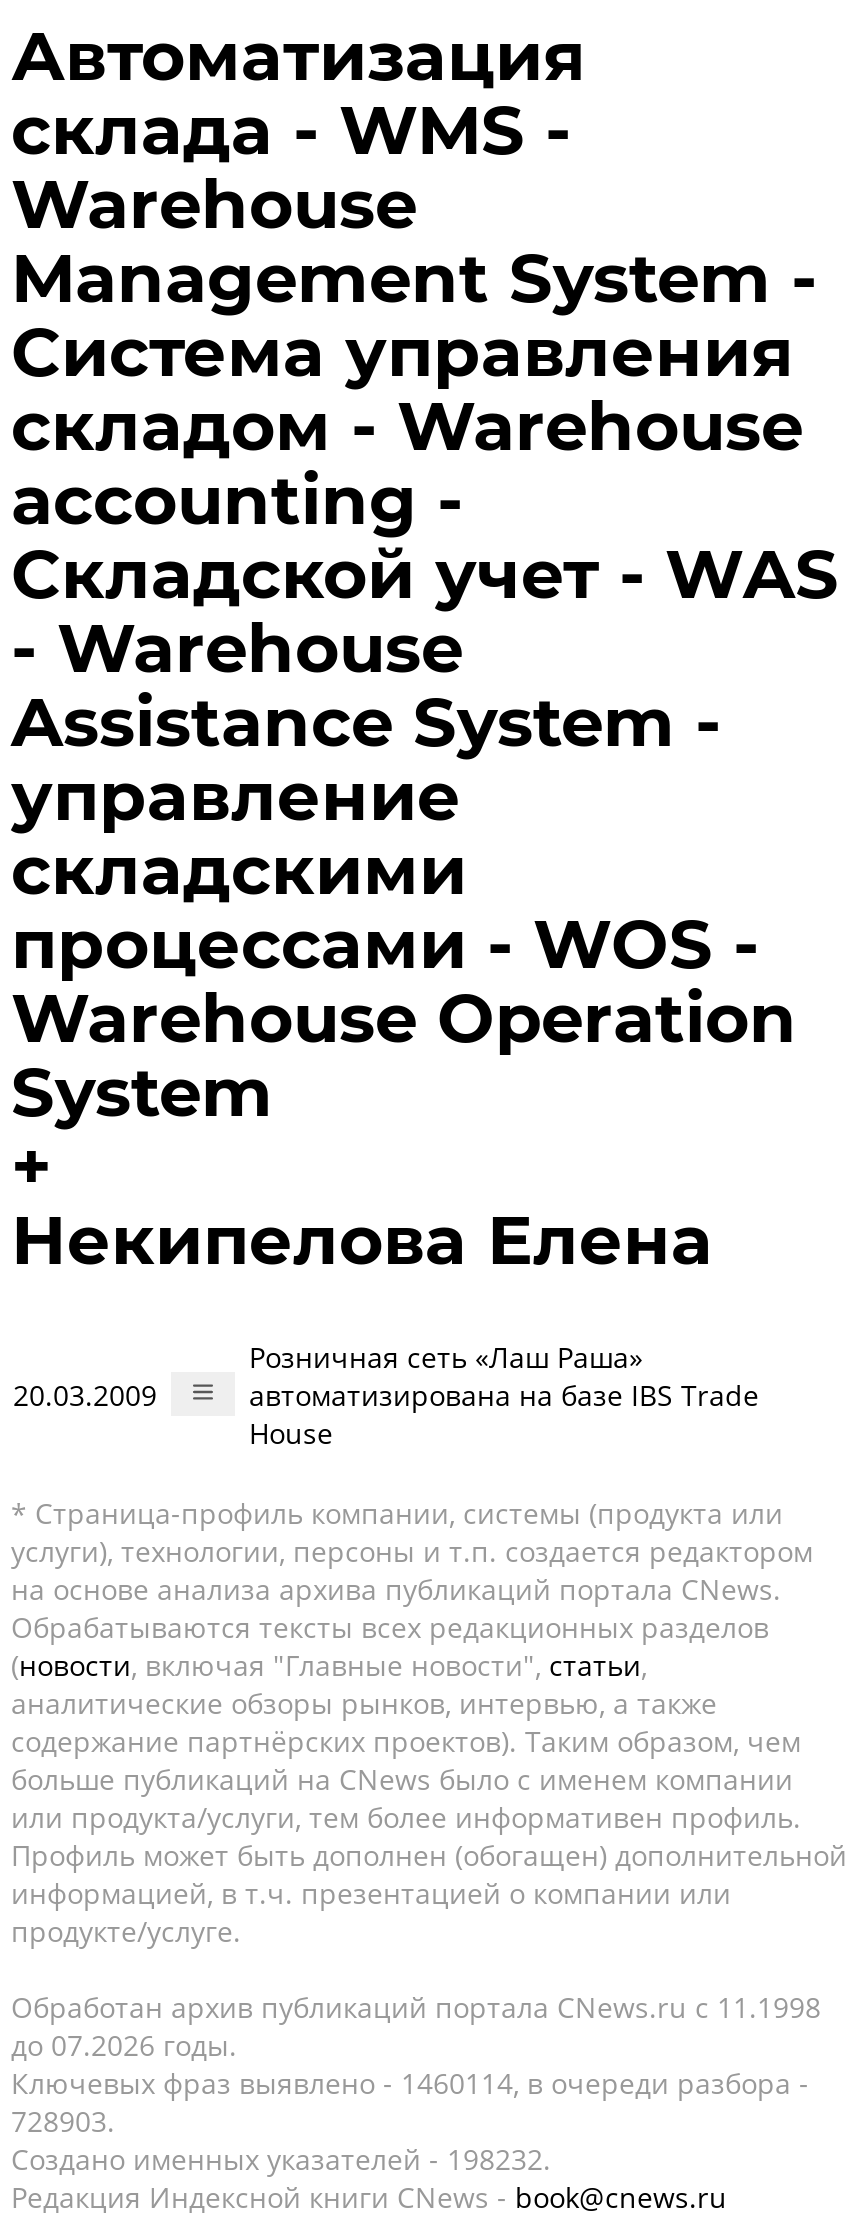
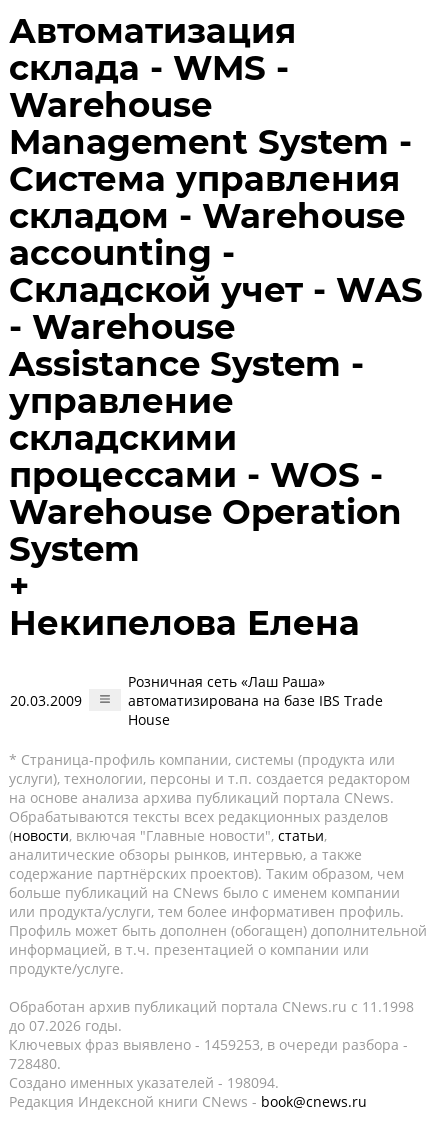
[11,2064,809,2102] Ключевых фраз выявлено - 1460114, в очереди разбора - -> [9,1035,408,1054] Ключевых фраз выявлено - 1459253, в очереди разбора -
[11,2102,115,2140] 728903. -> [9,1054,61,1073] 728480.
[11,2140,551,2178] Создано именных указателей - 198232. -> [9,1073,279,1092] Создано именных указателей - 198094.

